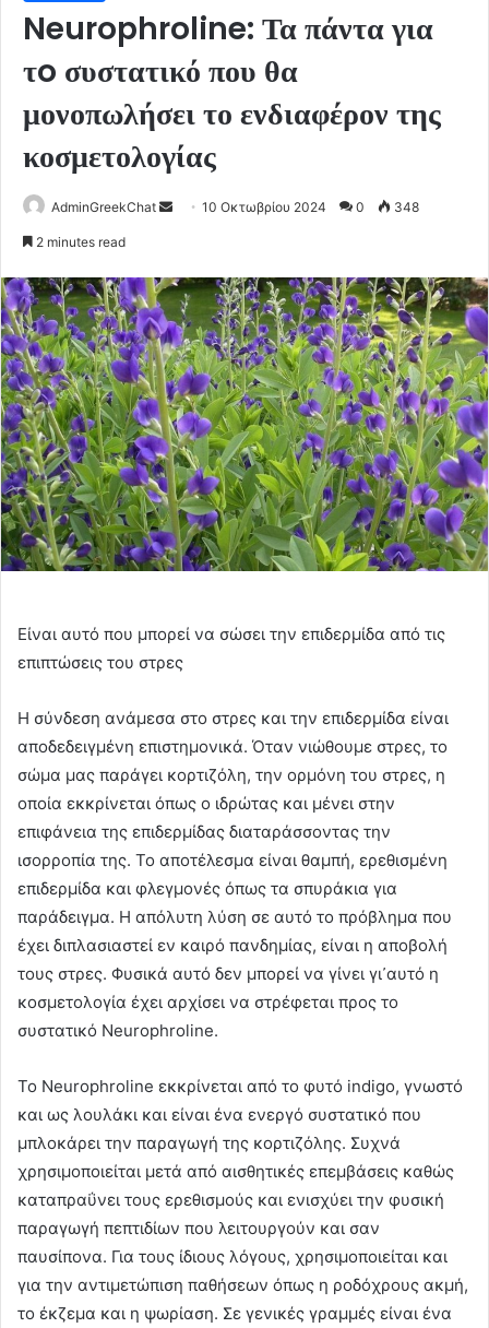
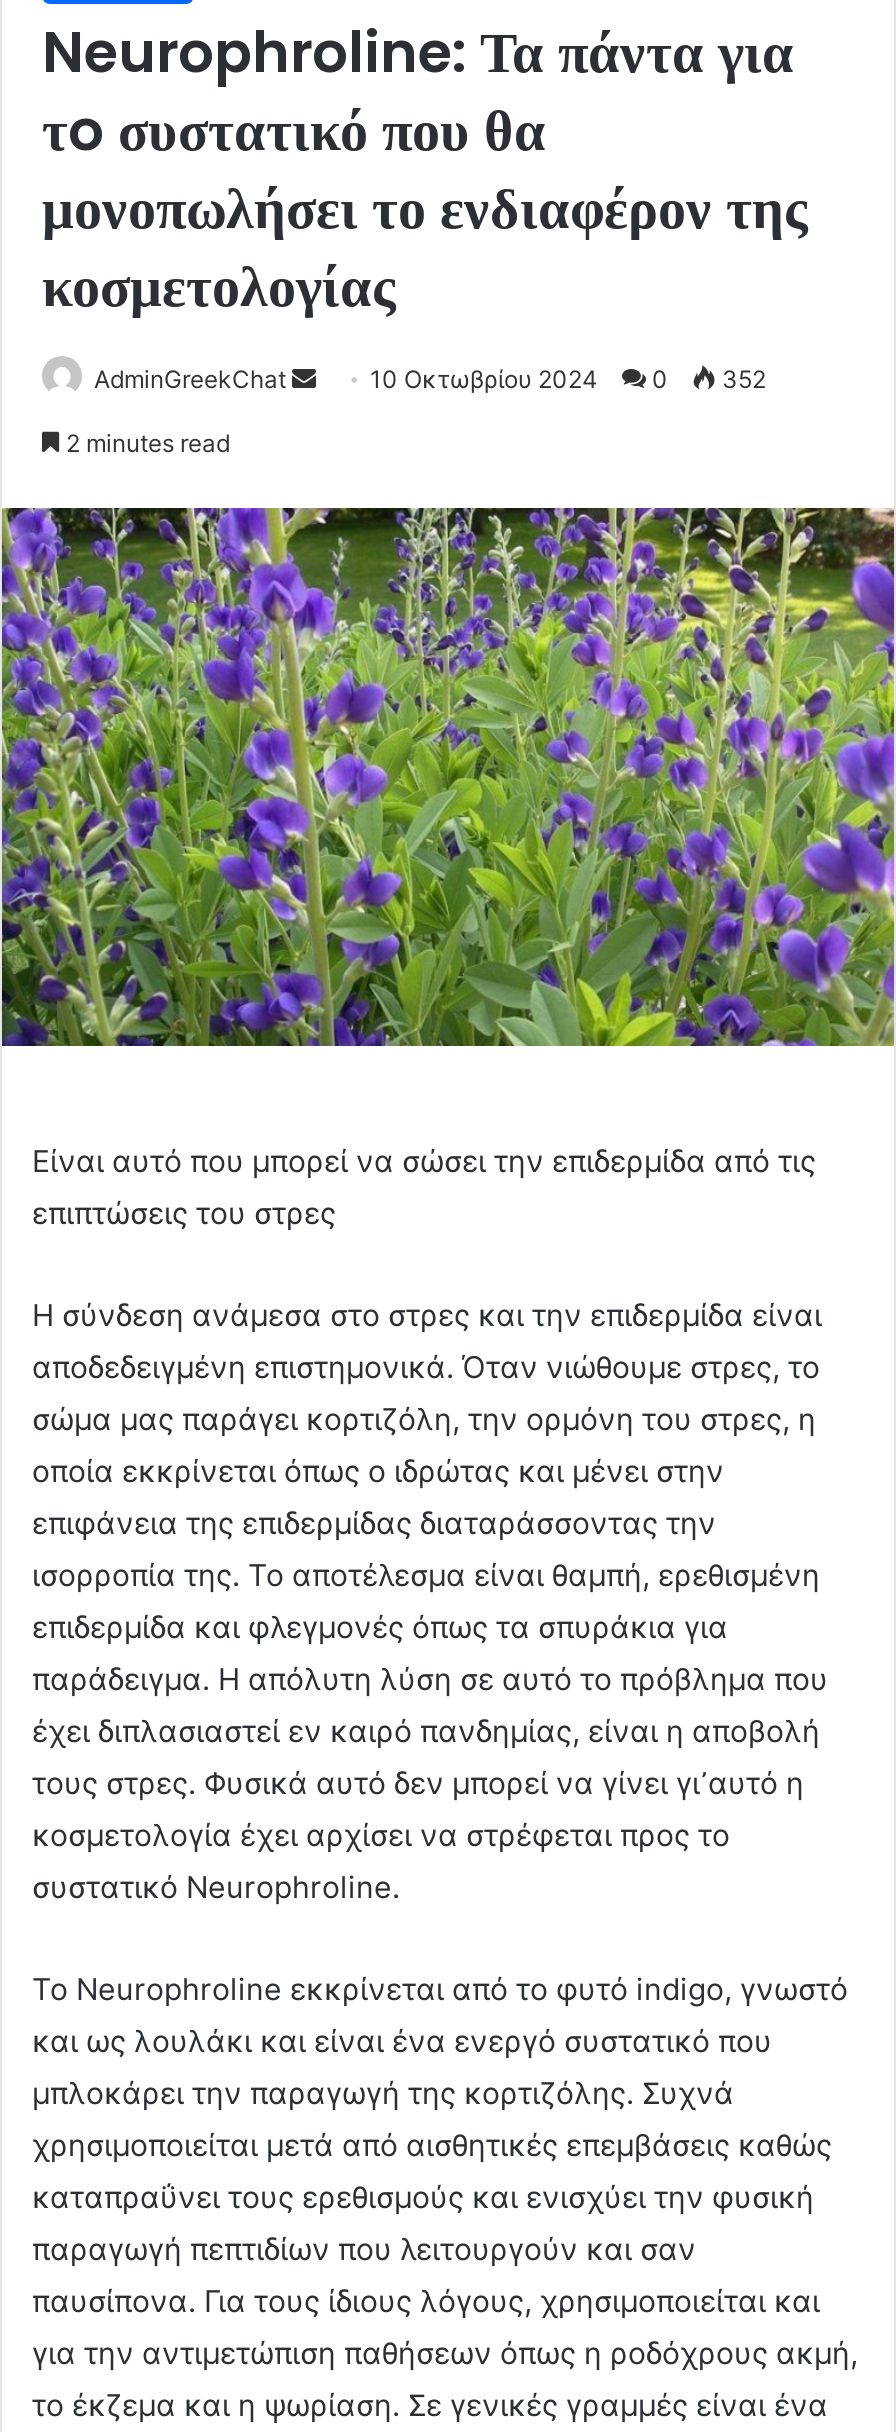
[391,199,419,215] 348 -> [716,364,766,394] 352

